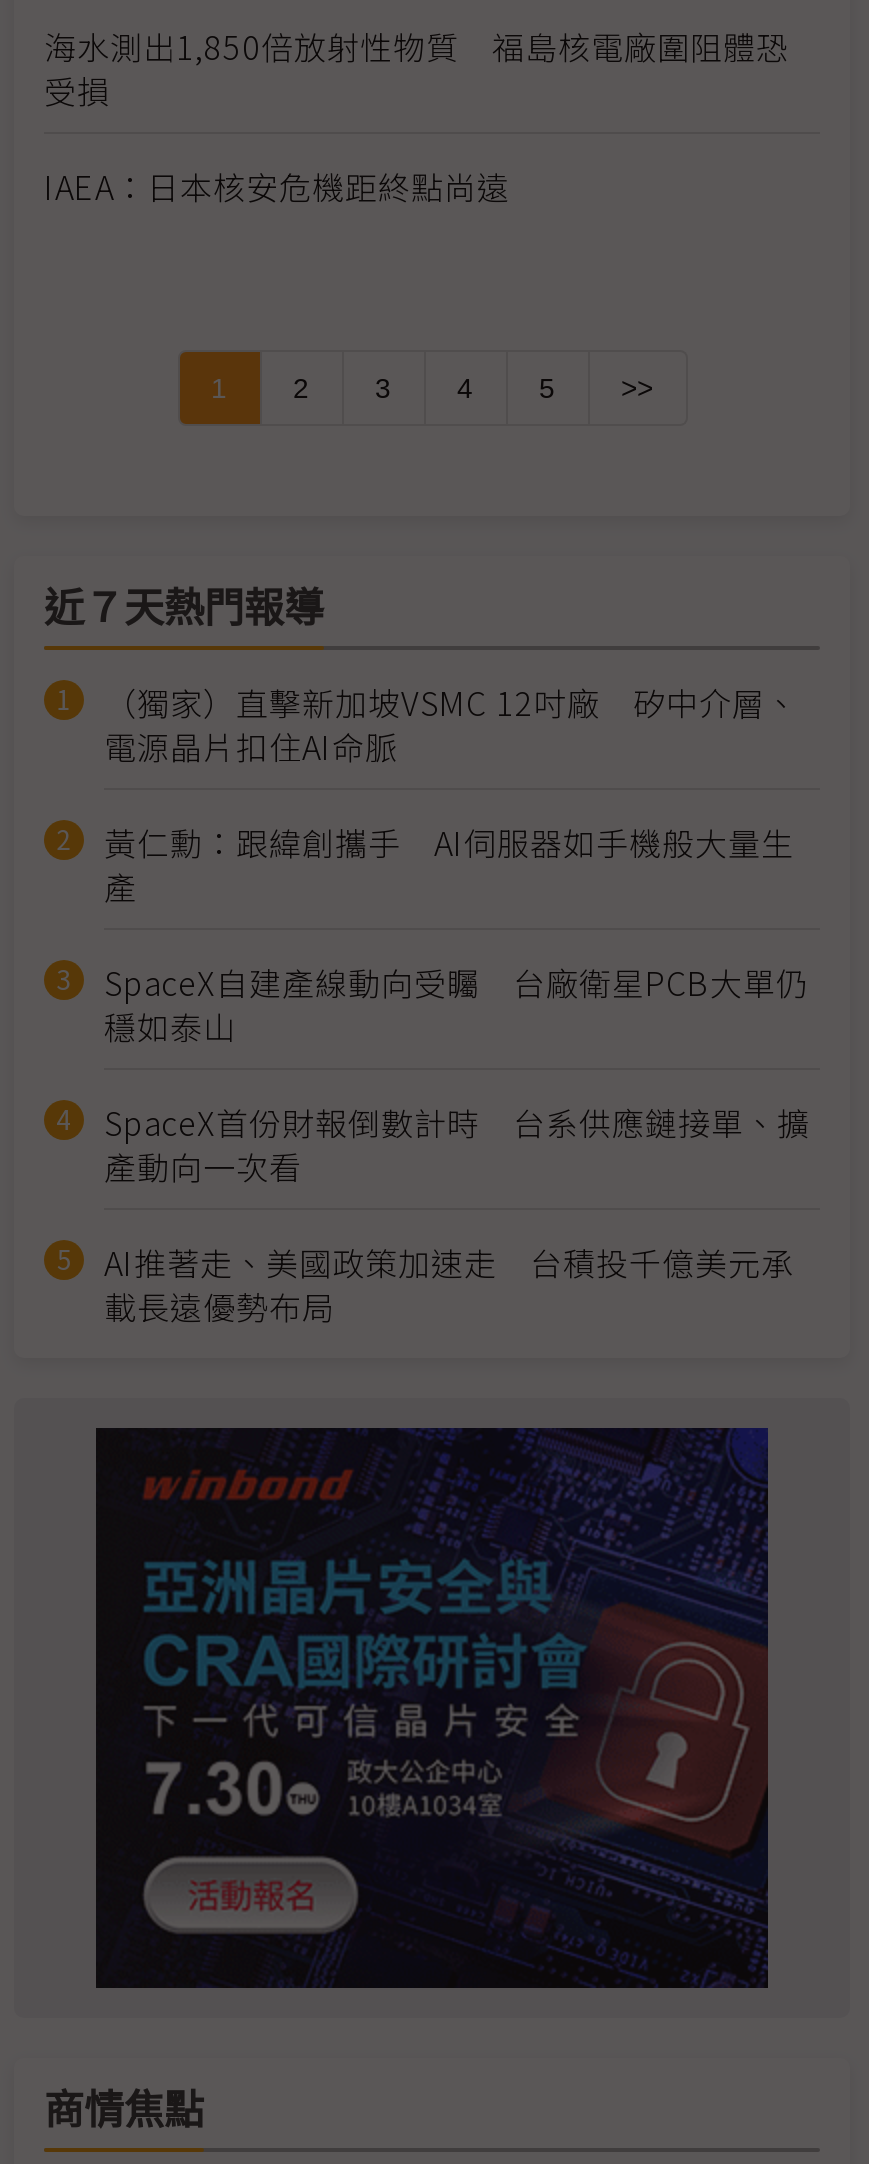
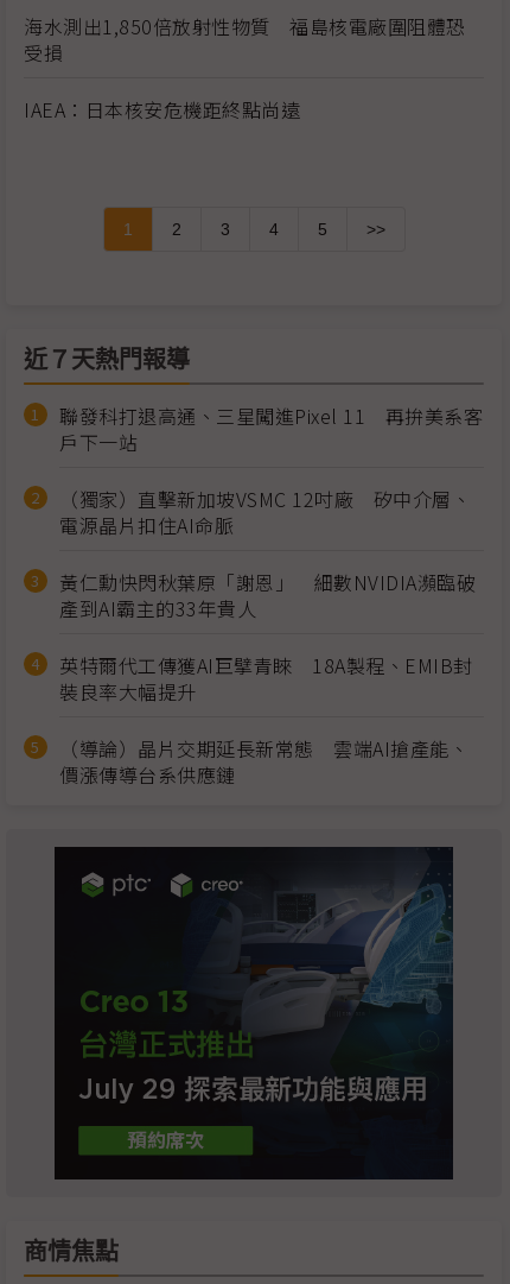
none -> [59,401,483,456] 聯發科打退高通、三星闖進Pixel 11 再拚美系客 | 戶下一站
moved [104,678,798,770] -> [59,485,471,539]: （獨家）直擊新加坡VSMC 12吋廠 矽中介層、 | 電源晶片扣住AI命脈
[104,818,810,1330] 黃仁勳：跟緯創攜手 AI伺服器如手機般大量生 | 產 | SpaceX自建產線動向受矚 台廠衛星PCB大單仍 | 穩如泰山 | SpaceX首份財報倒數計時 台系供應鏈接單、擴 | 產動向一次看 | AI推著走、美國政策加速走 台積投千億美元承 | 載長遠優勢布局 -> [59,568,476,789] 黃仁勳快閃秋葉原「謝恩」 細數NVIDIA瀕臨破 | 產到AI霸主的33年貴人 | 英特爾代工傳獲AI巨擘青睞 18A製程、EMIB封 | 裝良率大幅提升 | （導論）晶片交期延長新常態 雲端AI搶產能、 | 價漲傳導台系供應鏈
[98,1426,770,1988] [image] -> [78,855,454,1179] [image]

